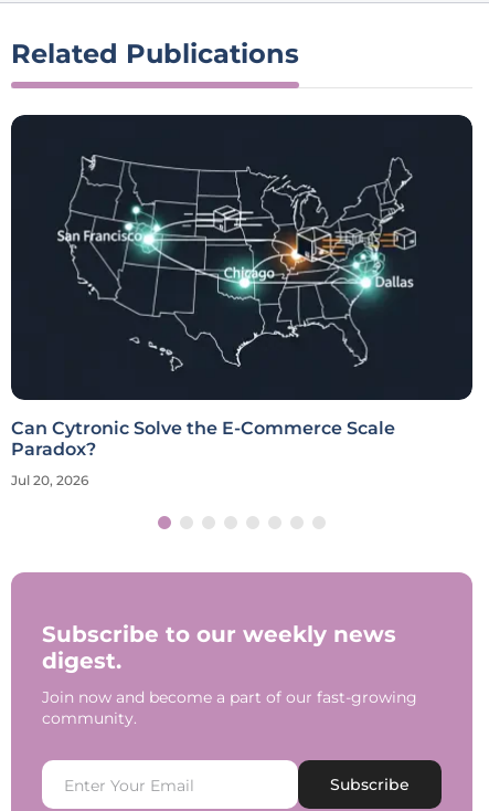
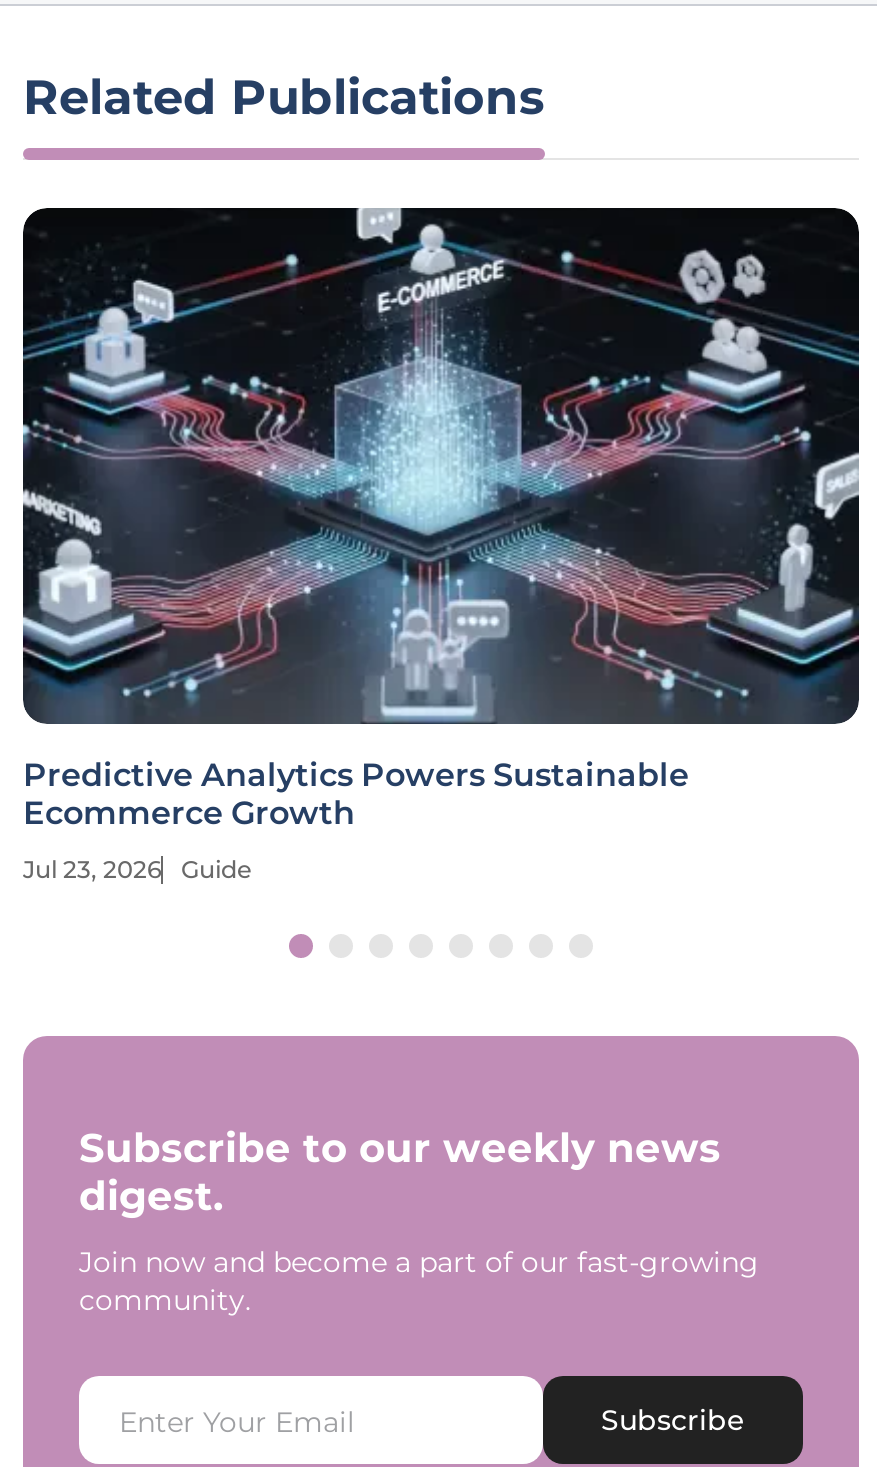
[10,115,474,460] [image] | Can Cytronic Solve the E-Commerce Scale | Paradox? -> [21,208,859,833] [image] | Predictive Analytics Powers Sustainable | Ecommerce Growth
[11,472,88,489] Jul 20, 2026 -> [23,855,251,885] Jul 23, 2026 | Guide

